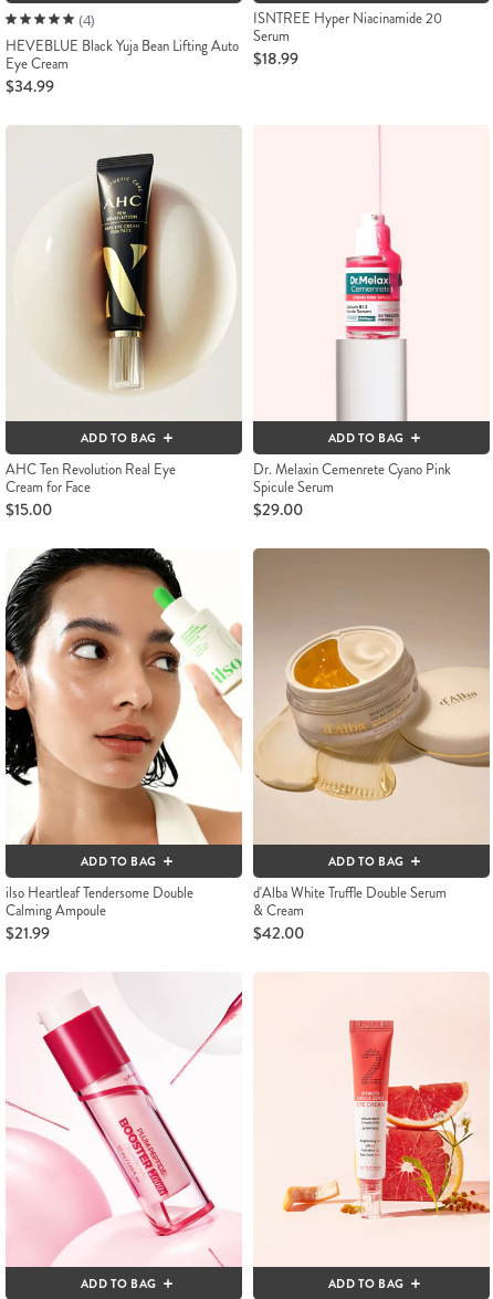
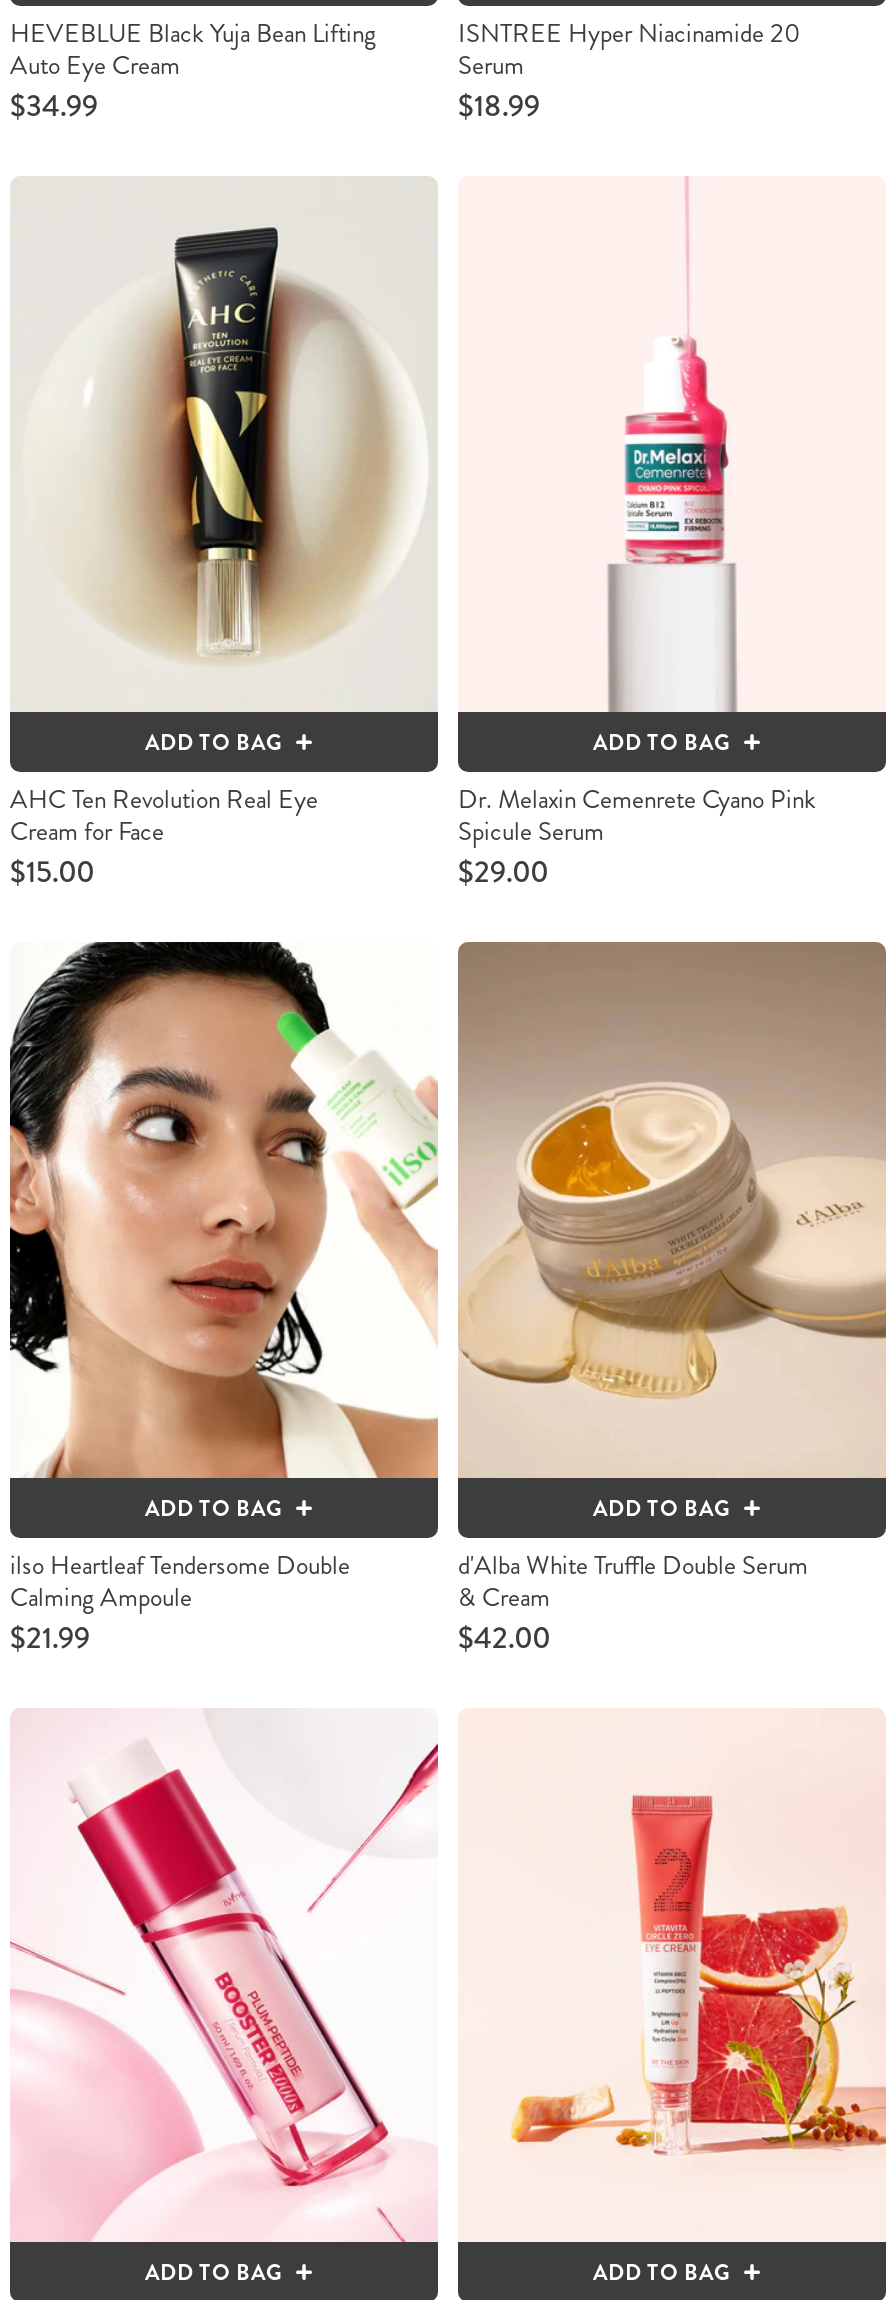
[6,10,239,74] (4) | HEVEBLUE Black Yuja Bean Lifting Auto | Eye Cream -> [10,14,376,84] HEVEBLUE Black Yuja Bean Lifting | Auto Eye Cream

